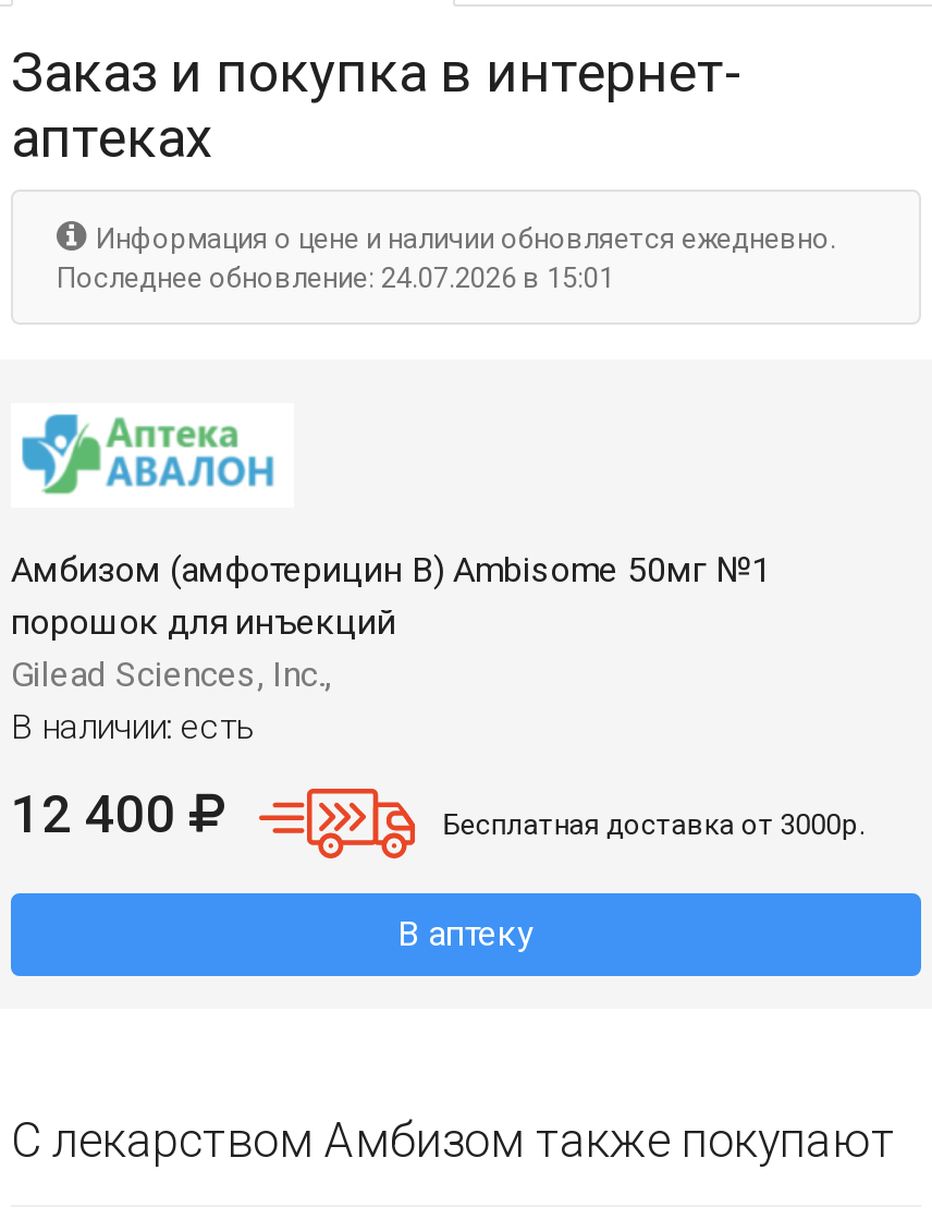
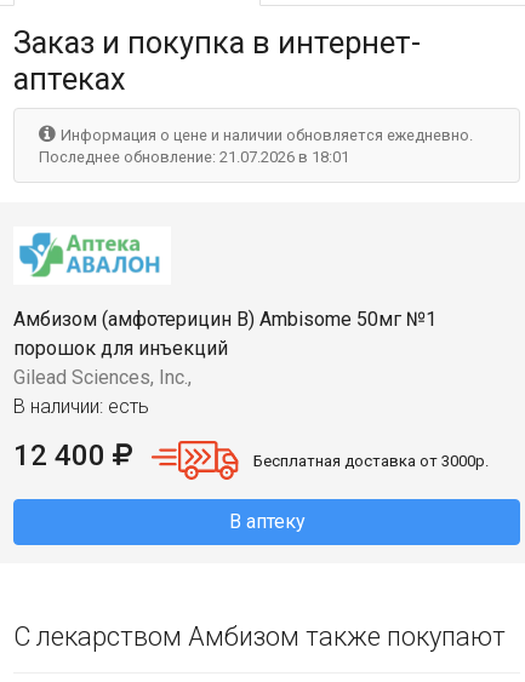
[57,261,614,294] Последнее обновление: 24.07.2026 в 15:01 -> [39,148,349,166] Последнее обновление: 21.07.2026 в 18:01

